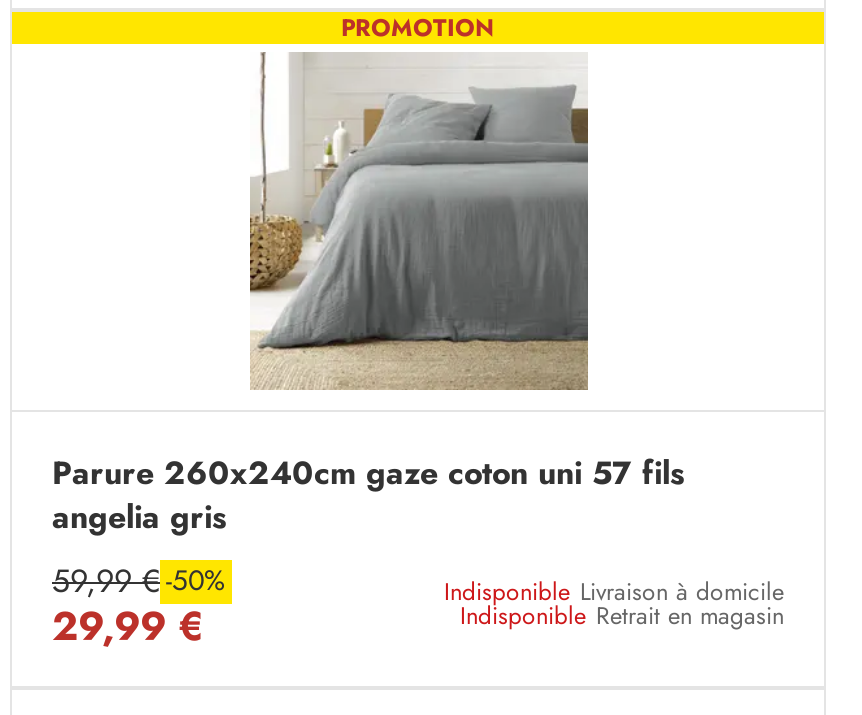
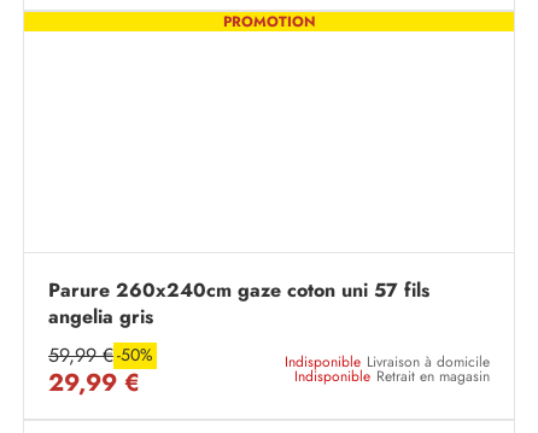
[248,52,590,392] [image] -> none

